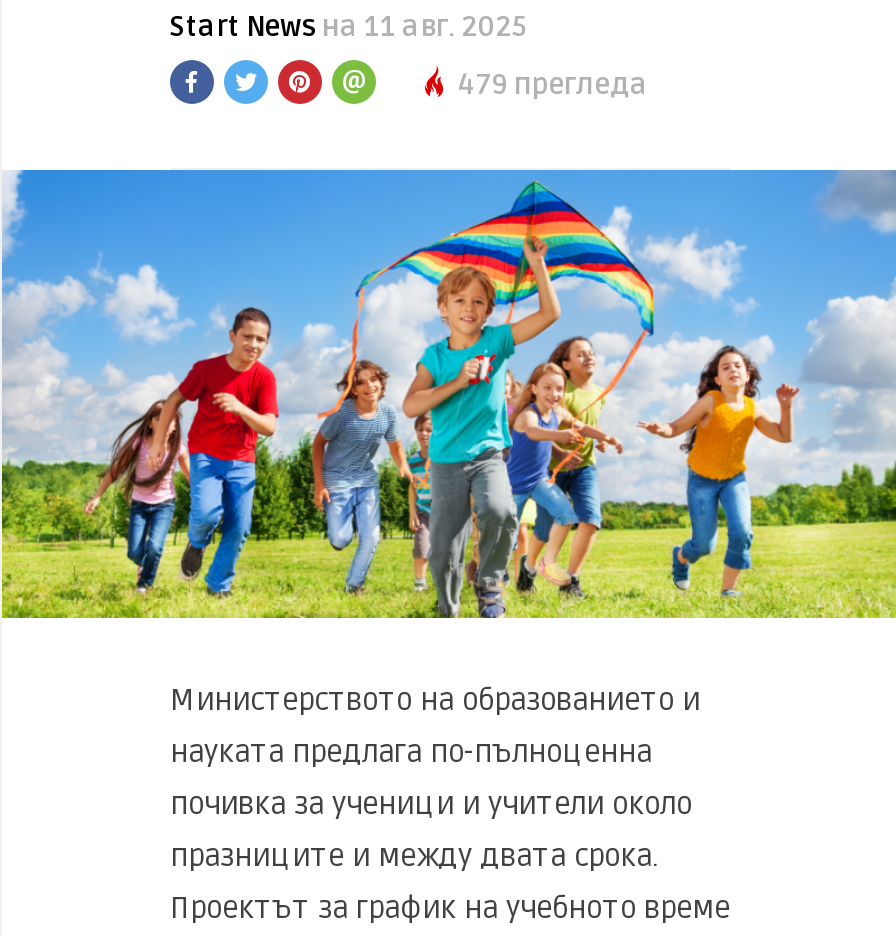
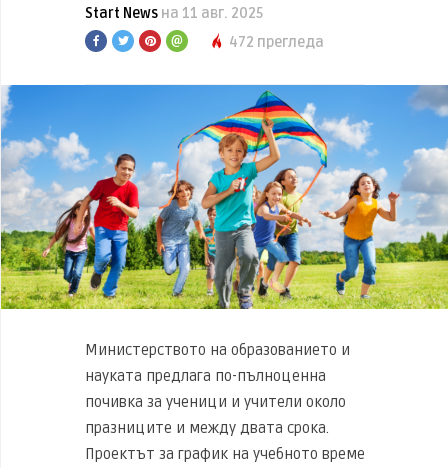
[452,68,648,102] 479 прегледа -> [226,34,324,51] 472 прегледа

